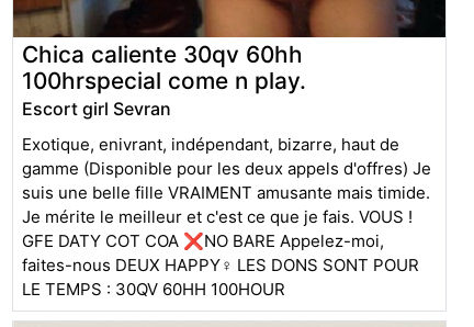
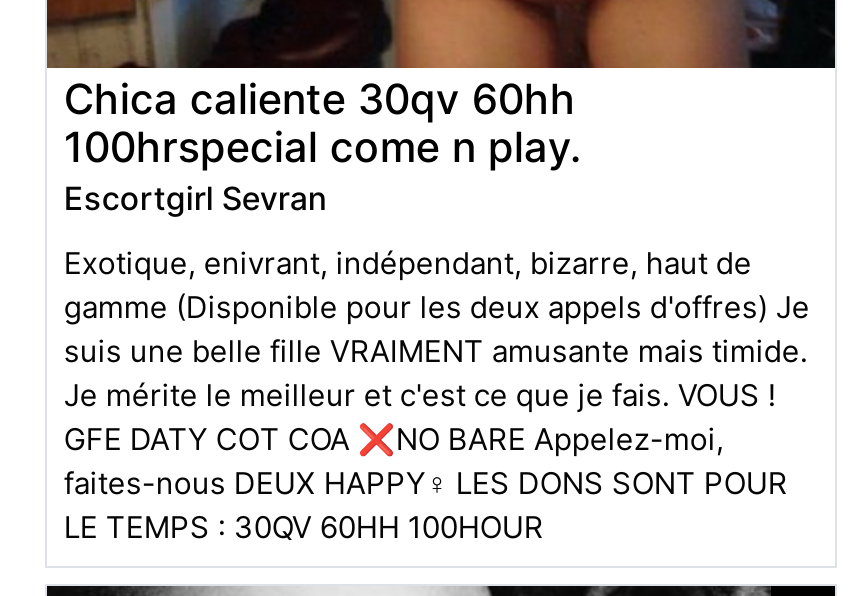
[22,98,172,120] Escort girl Sevran -> [64,179,328,219] Escortgirl Sevran

